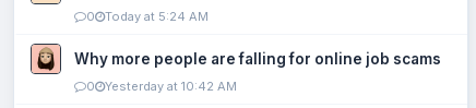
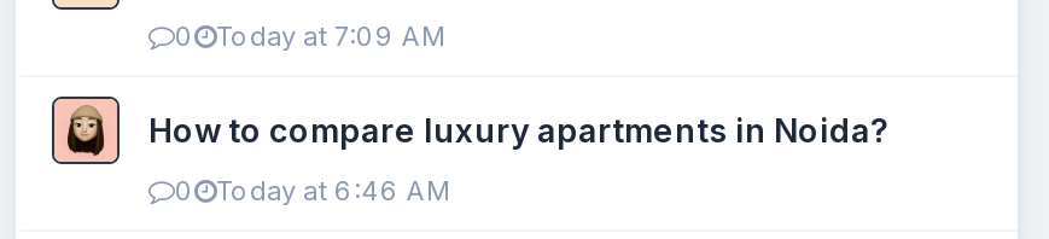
[86,9,209,24] 0 Today at 5:24 AM -> [175,19,445,53] 0 Today at 7:09 AM
[74,50,441,68] Why more people are falling for online job scams -> [148,111,887,150] How to compare luxury apartments in Noida?
[105,79,237,94] Yesterday at 10:42 AM -> [216,174,450,208] Today at 6:46 AM

